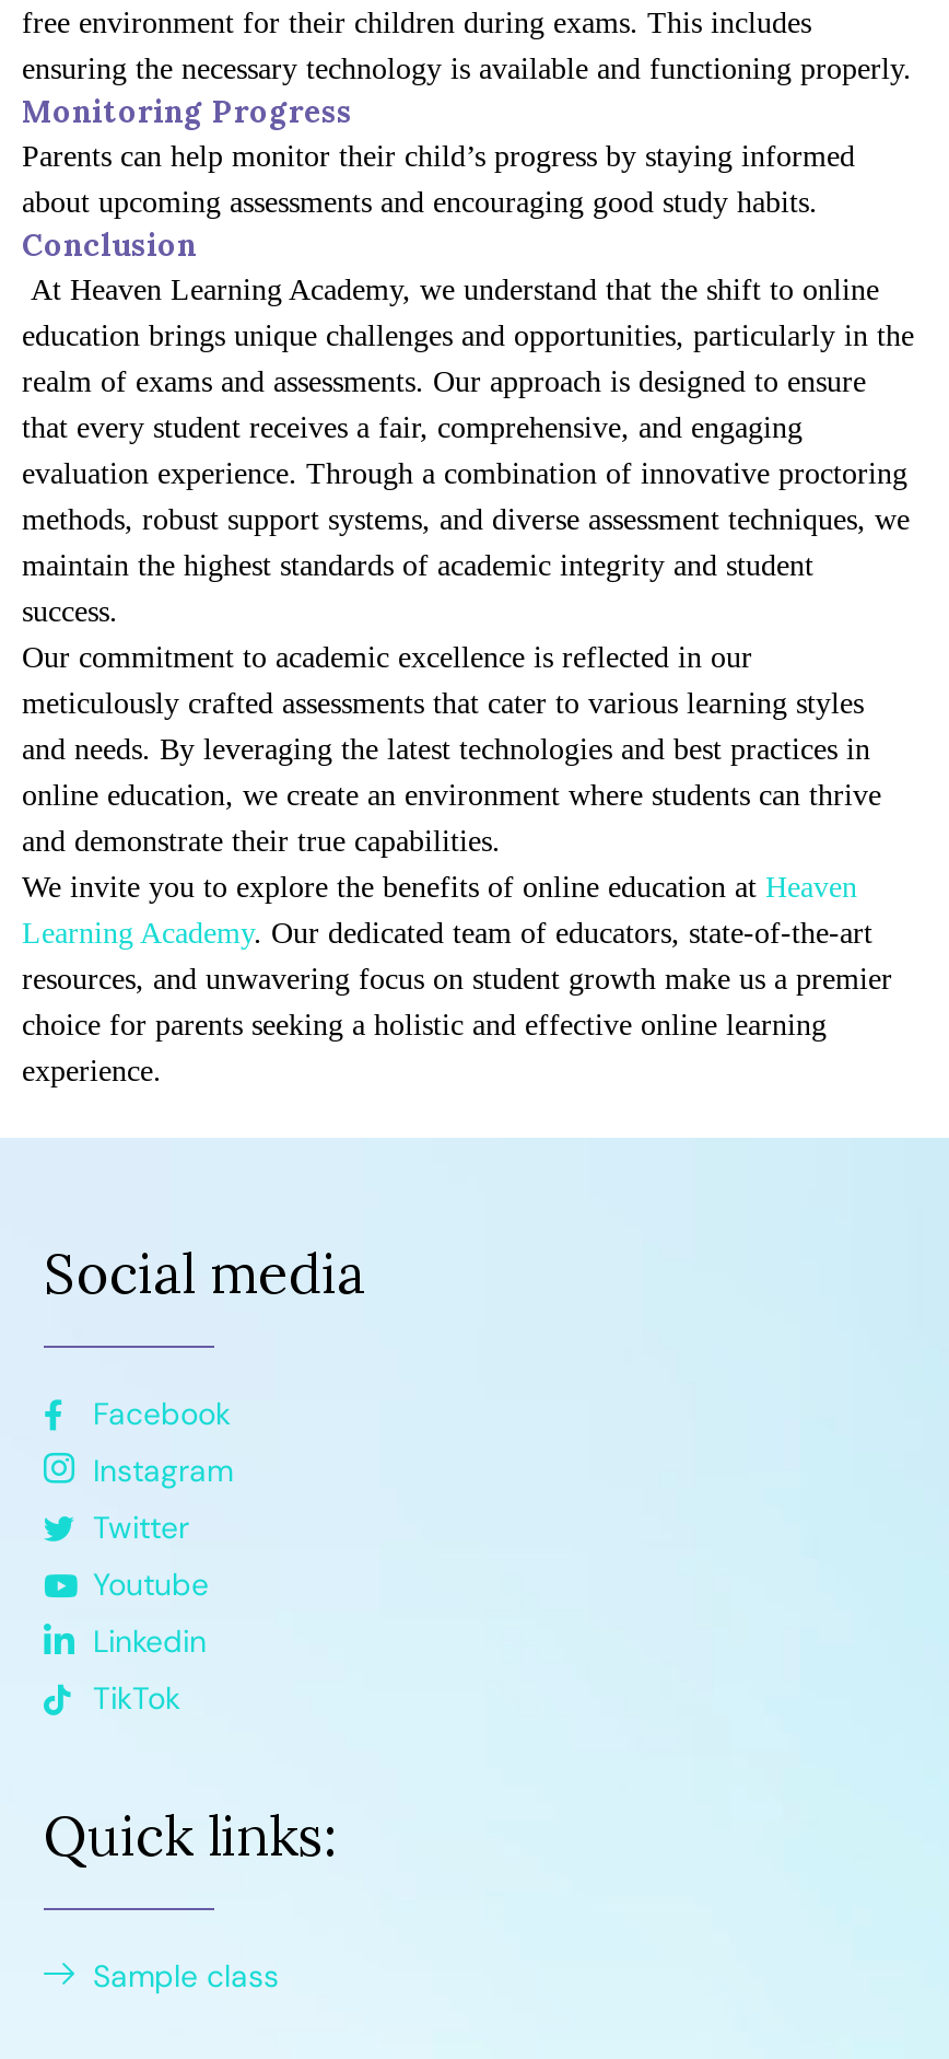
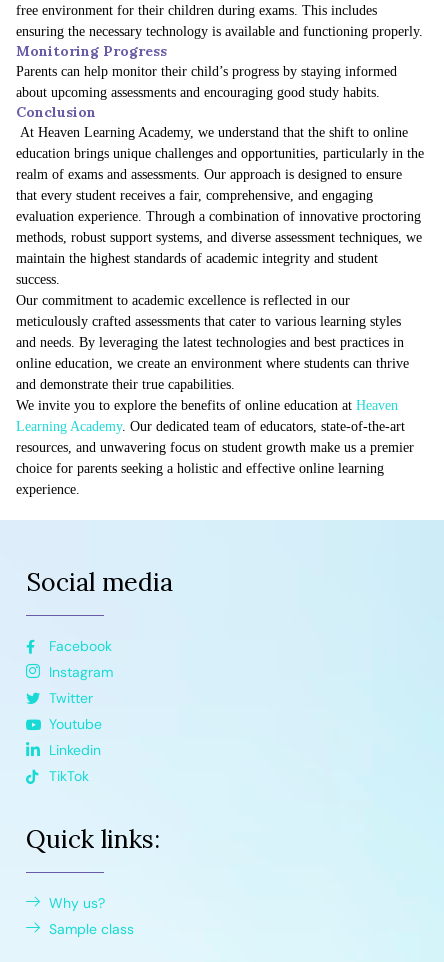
none -> [48,894,104,912] Why us?

